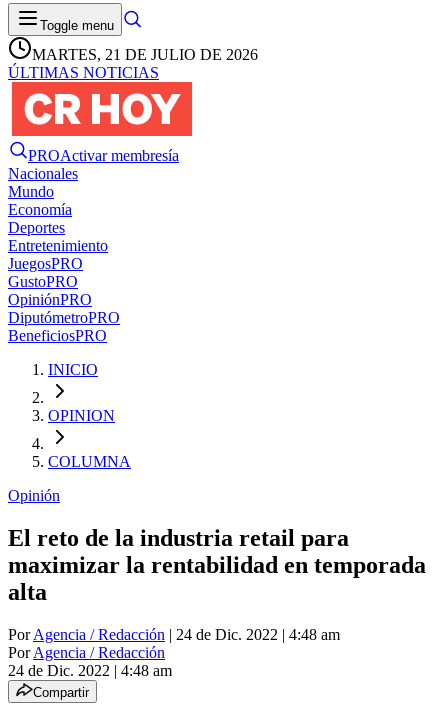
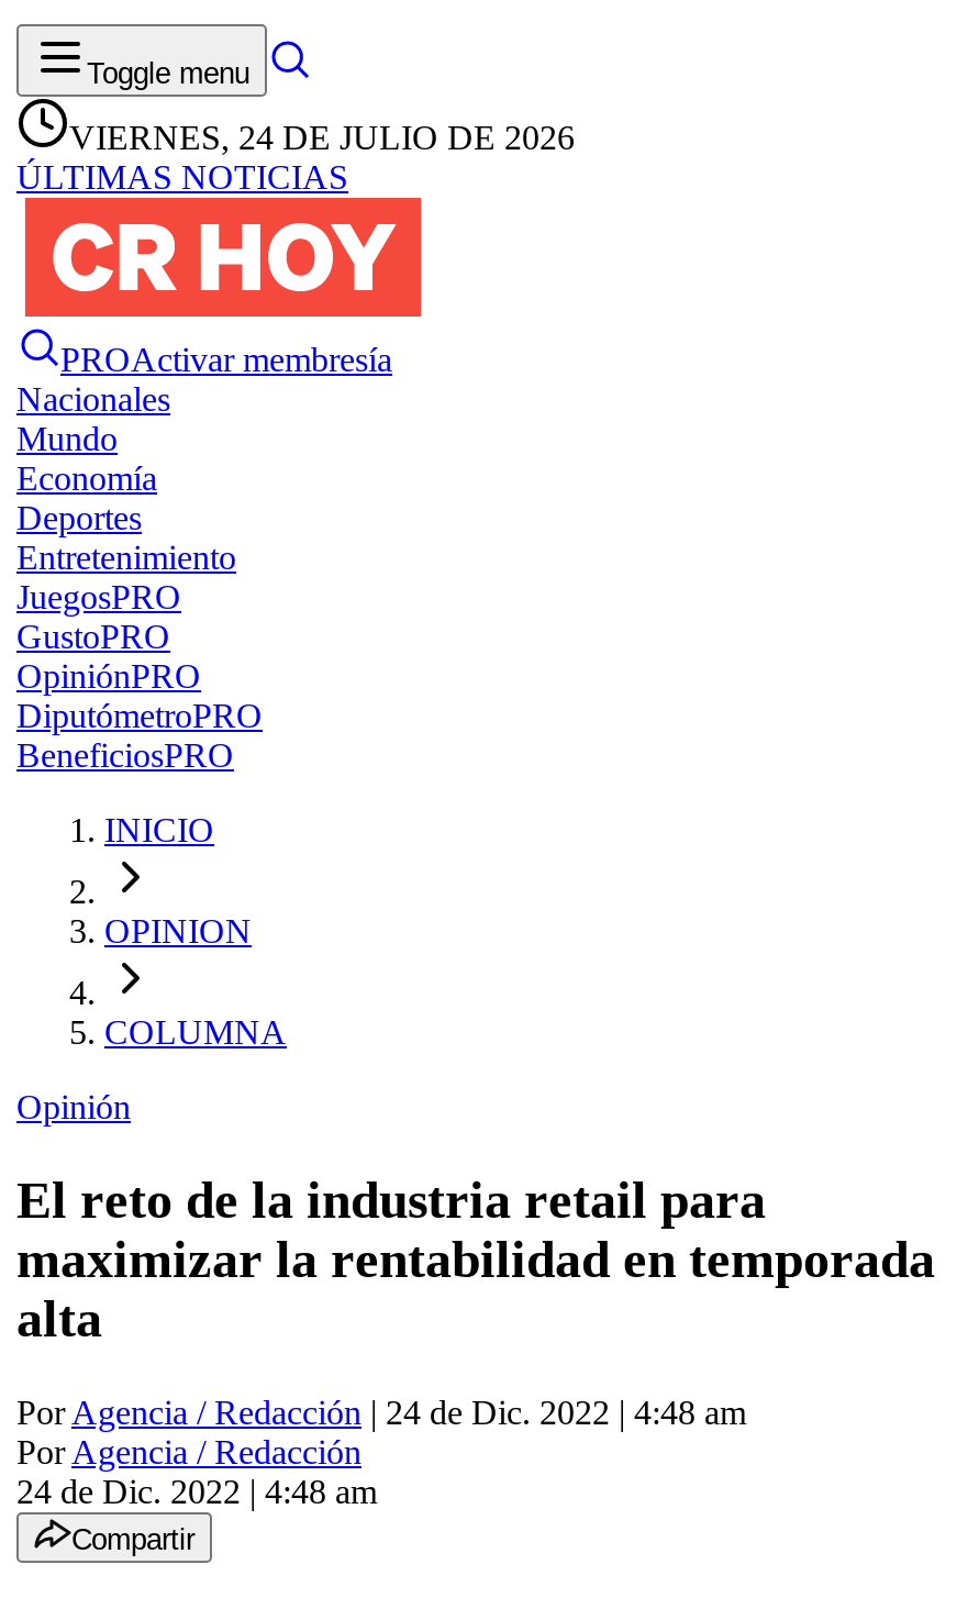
[32,46,258,63] MARTES, 21 DE JULIO DE 2026 -> [69,119,575,156] VIERNES, 24 DE JULIO DE 2026

